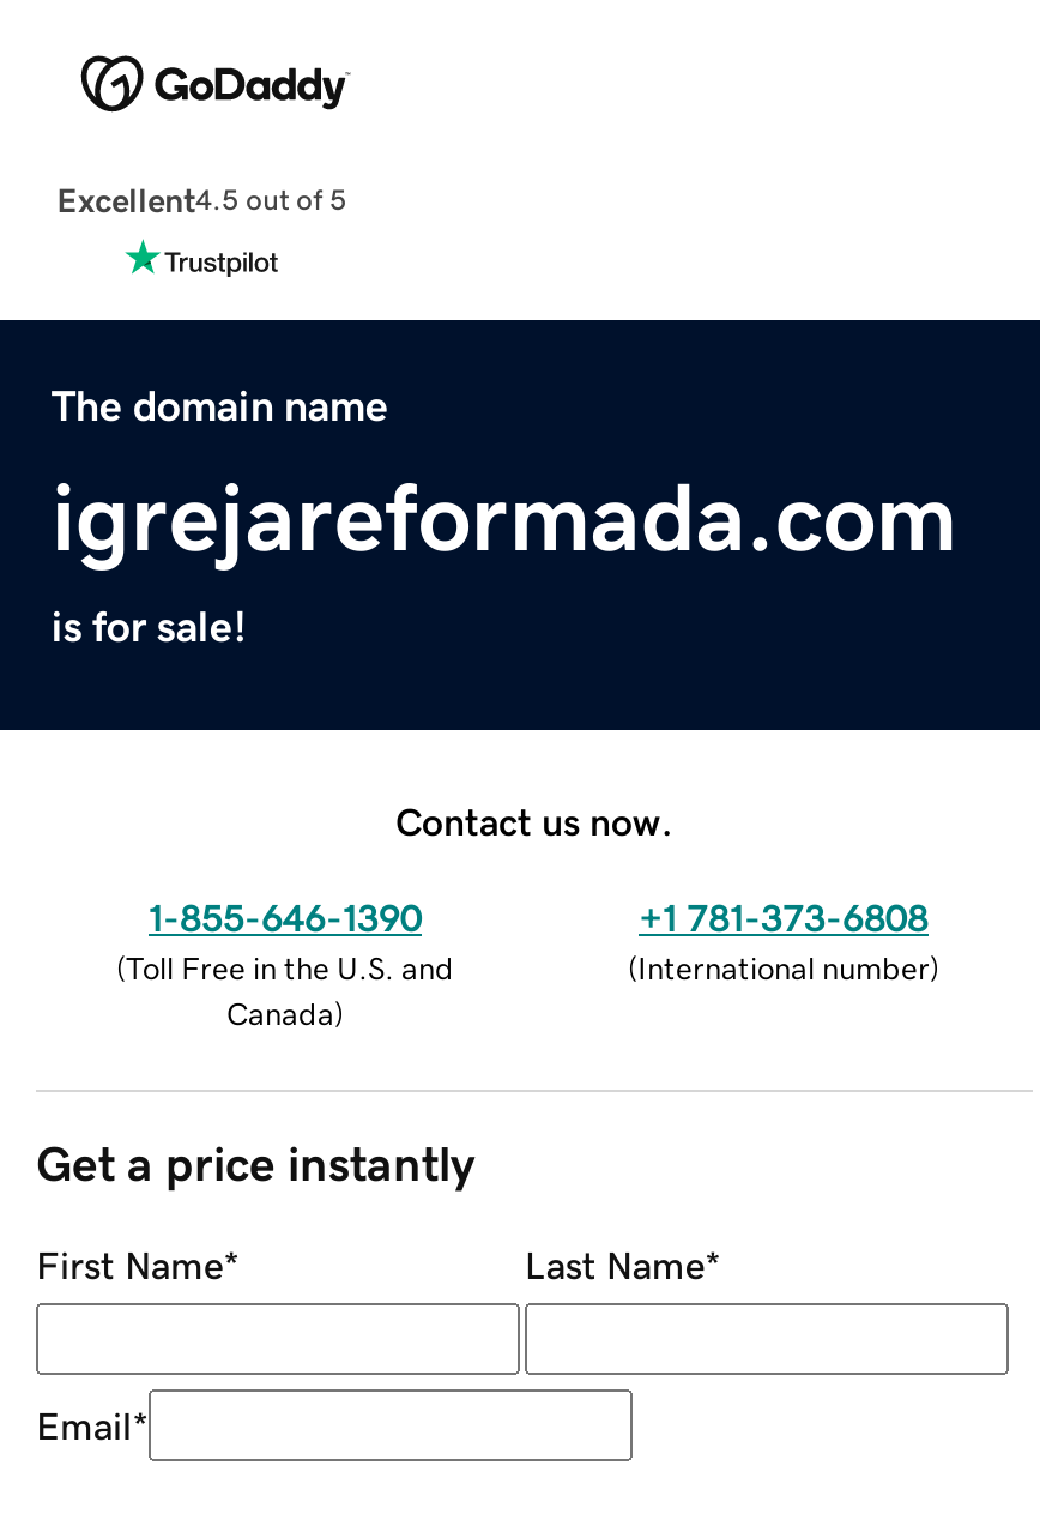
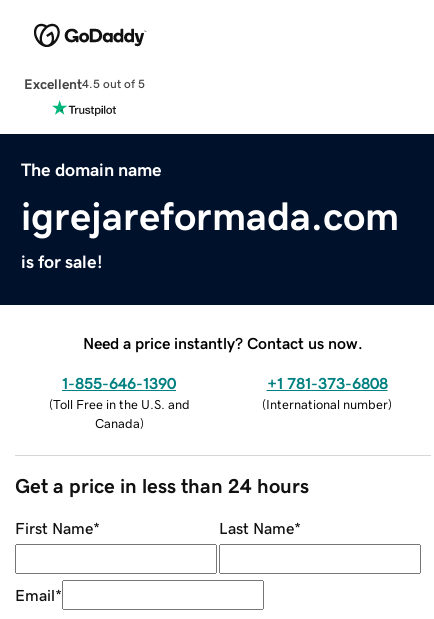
[395,801,673,839] Contact us now. -> [83,335,363,351] Need a price instantly? Contact us now.
[36,1140,474,1188] Get a price instantly -> [15,476,309,496] Get a price in less than 24 hours

